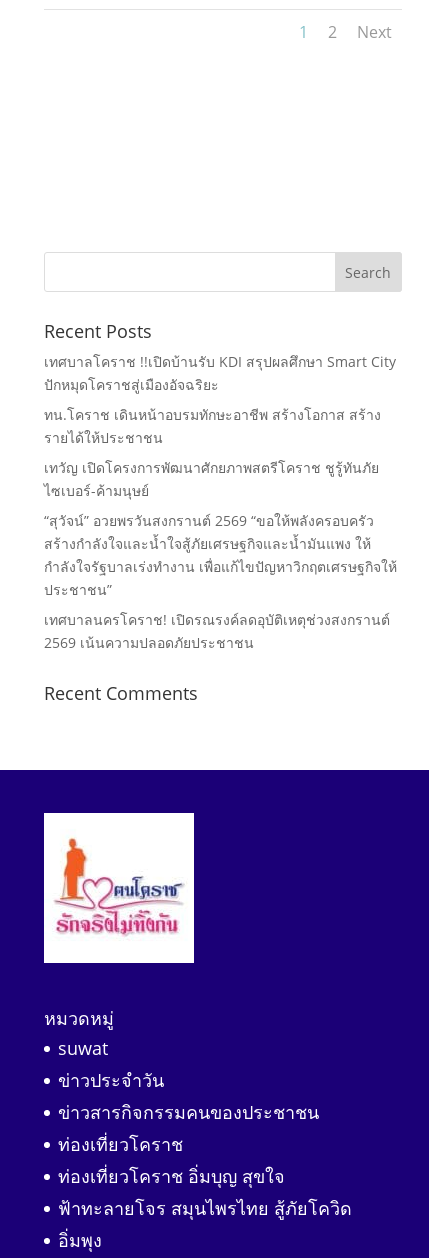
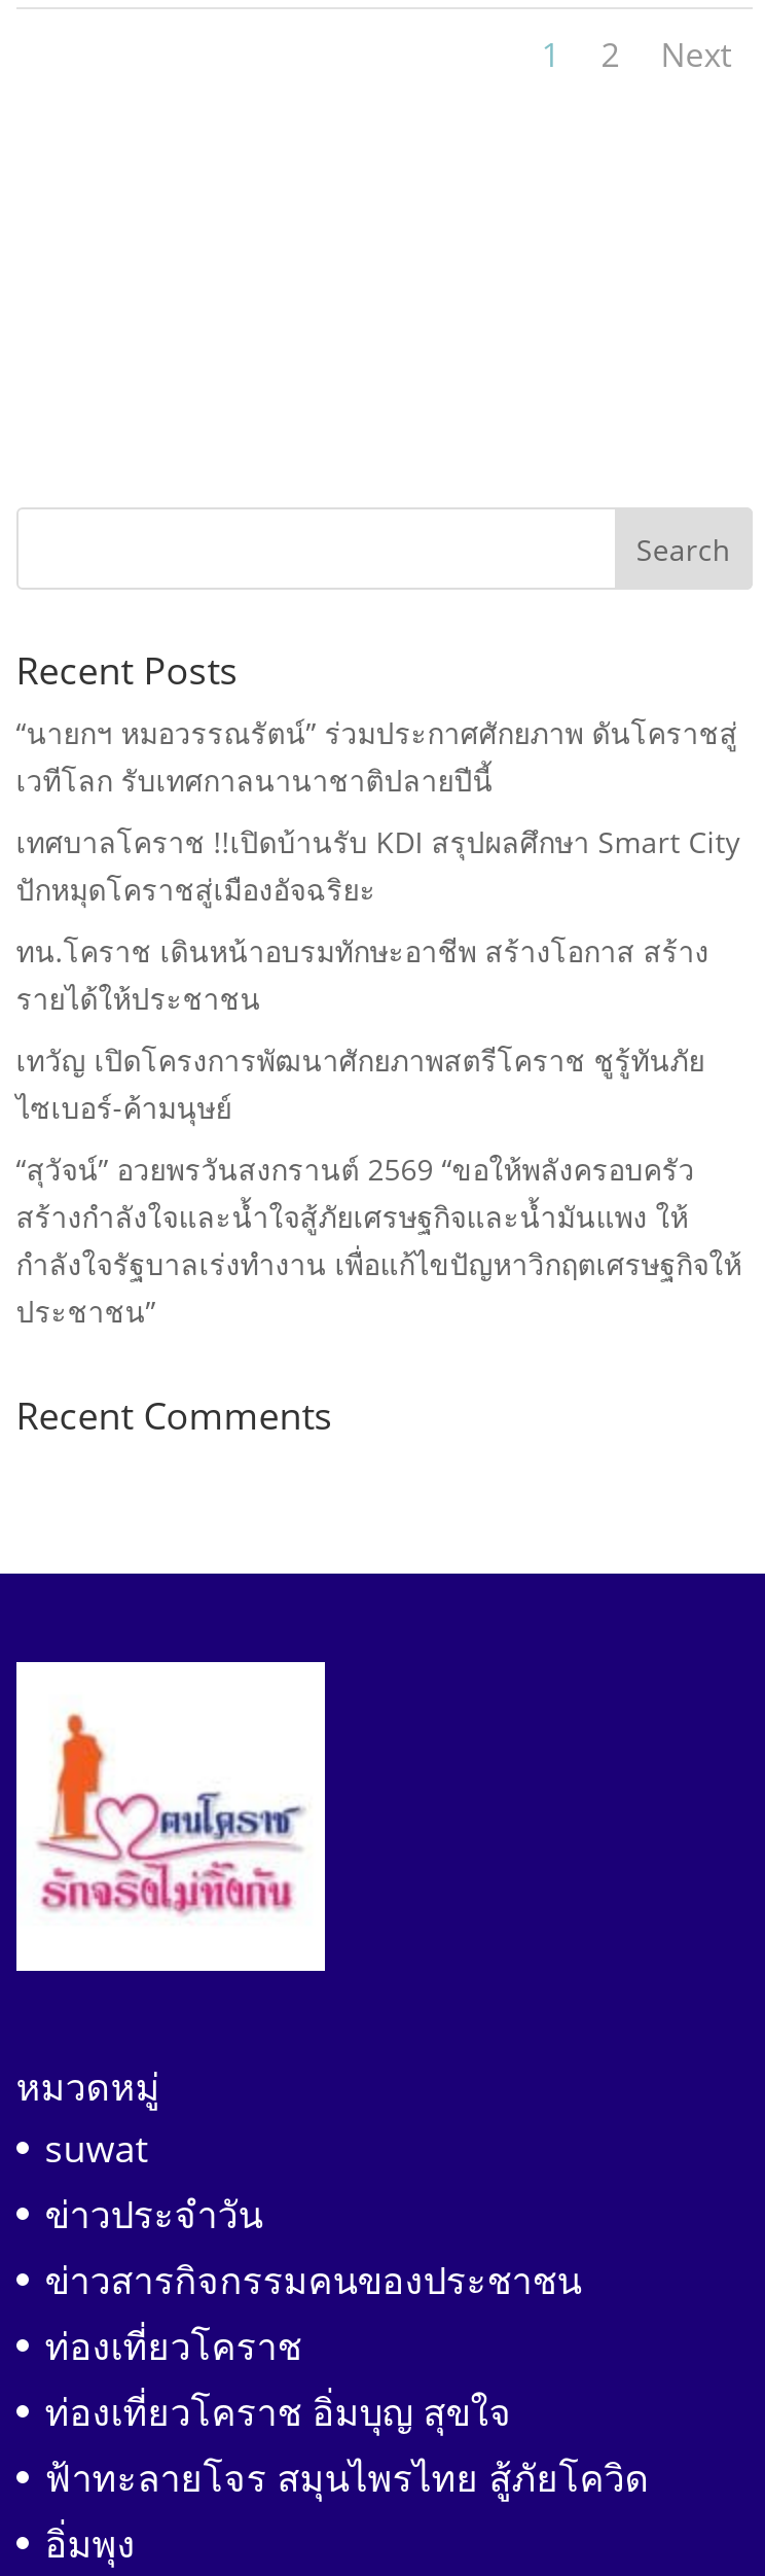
none -> [16,714,738,800] “นายกฯ หมอวรรณรัตน์” ร่วมประกาศศักยภาพ ดันโคราชสู่ | เวทีโลก รับเทศกาลนานาชาติปลายปีนี้
moved [44,352,397,599] -> [16,823,742,1331]: เทศบาลโคราช !!เปิดบ้านรับ KDI สรุปผลศึกษา Smart City | ปักหมุดโคราชสู่เมืองอัจฉริยะ | ทน.โคราช เดินหน้าอบรมทักษะอาชีพ สร้างโอกาส สร้าง | ... | กำลังใจรัฐบาลเร่งทํางาน เพื่อแก้ไขปัญหาวิกฤตเศรษฐกิจให้ | ประชาชน”
[44,610,390,652] เทศบาลนครโคราช! เปิดรณรงค์ลดอุบัติเหตุช่วงสงกรานต์ | 2569 เน้นความปลอดภัยประชาชน -> none

